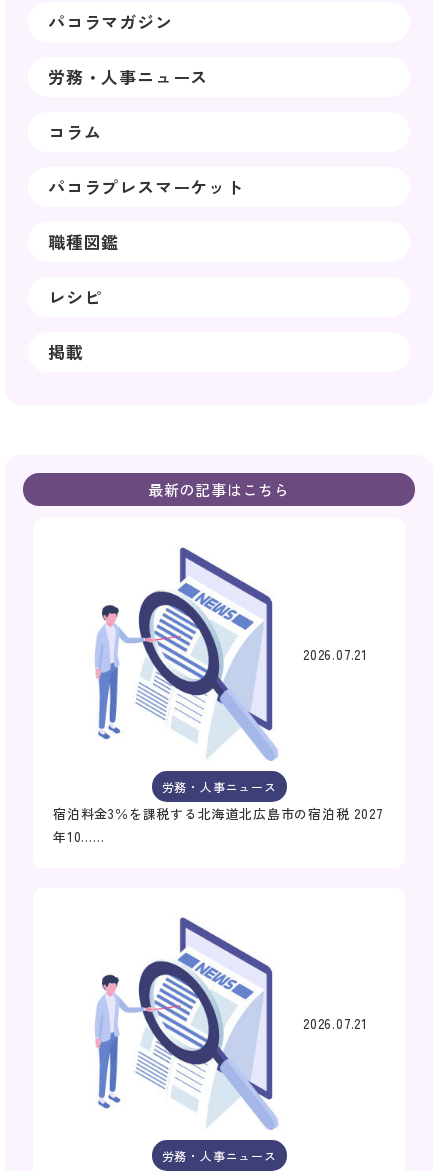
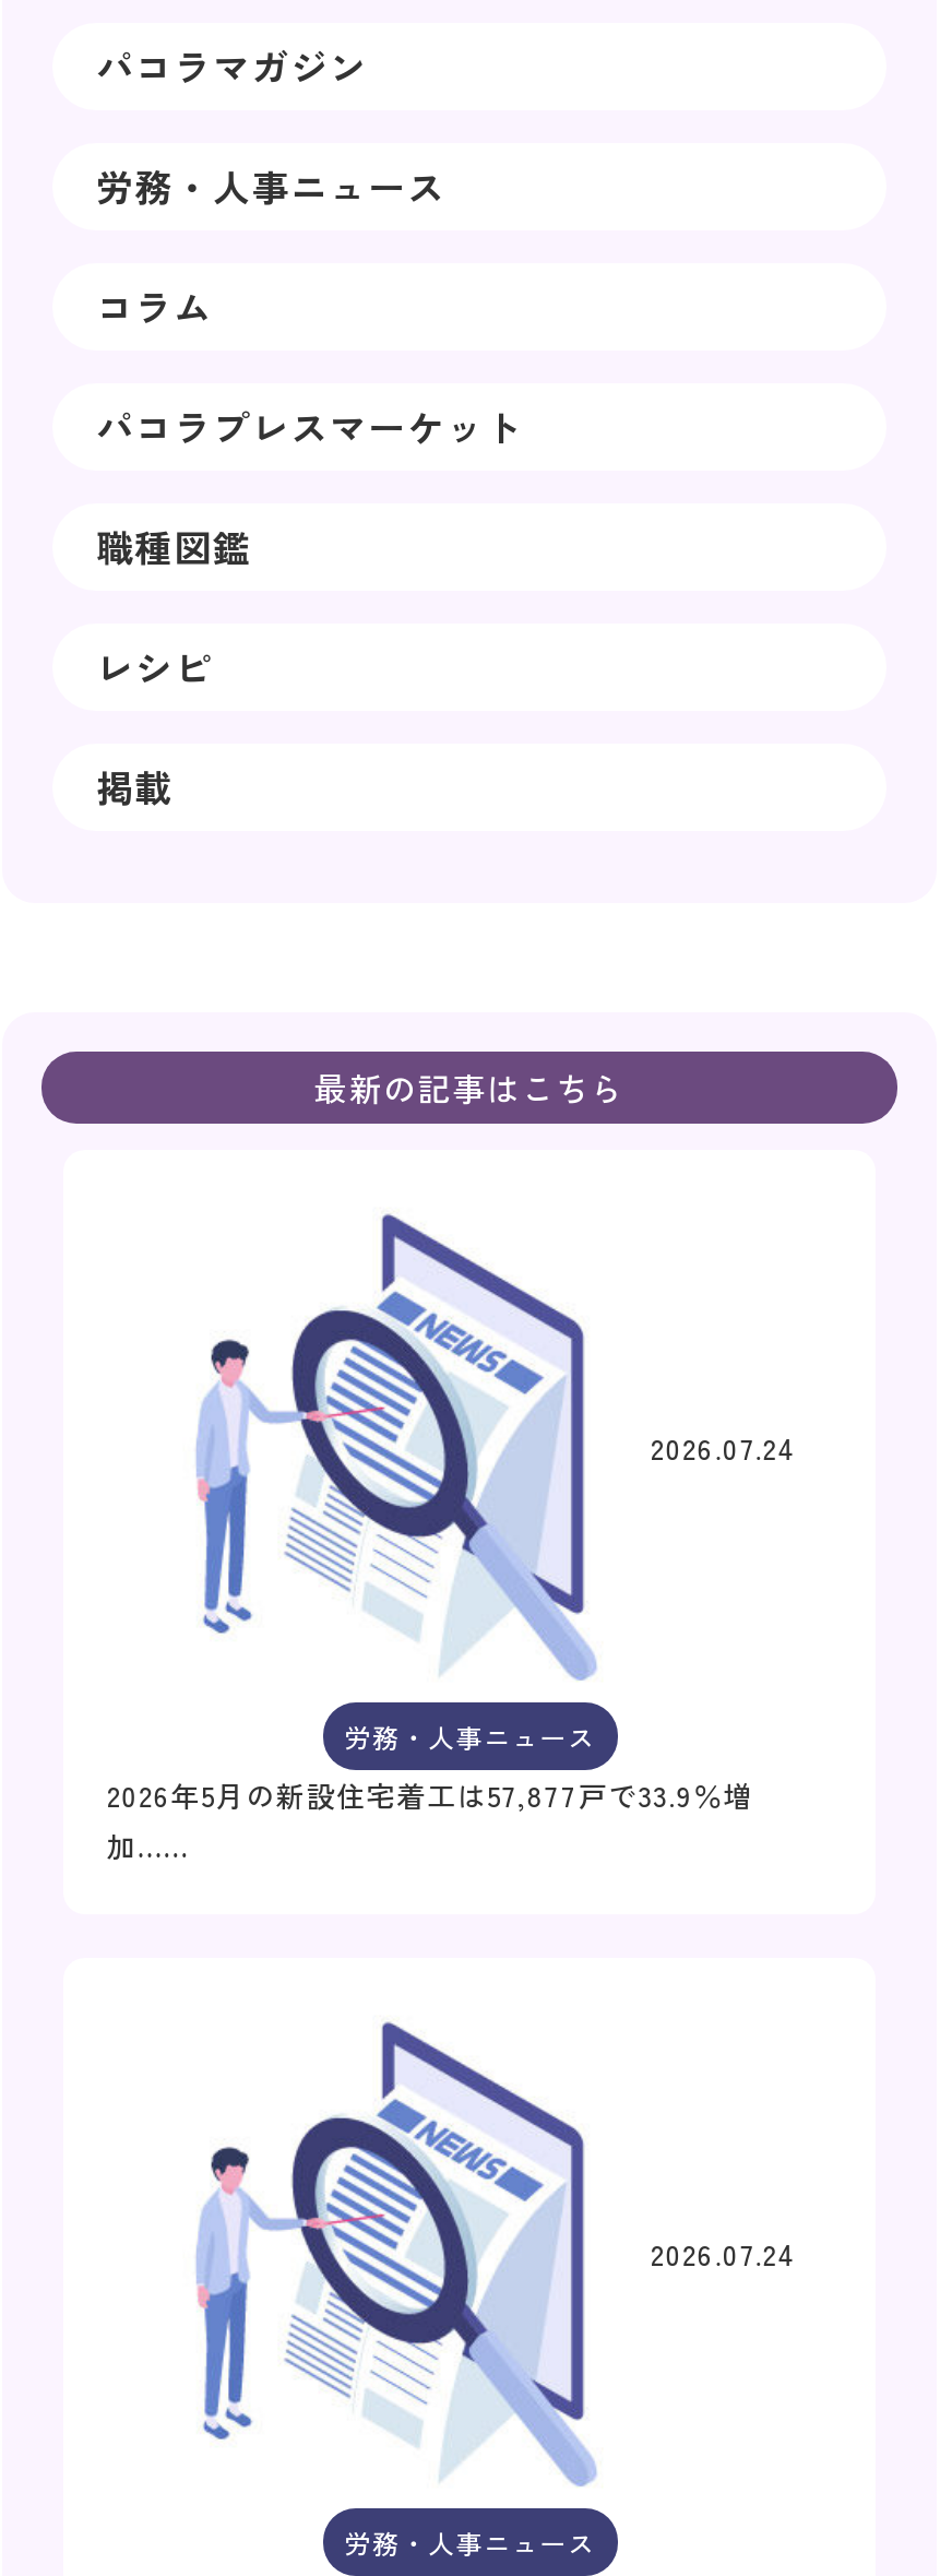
[303,645,368,664] 2026.07.21 -> [651,1427,797,1468] 2026.07.24
[53,804,384,846] 宿泊料金3％を課税する北海道北広島市の宿泊税 2027 | 年10…… -> [107,1774,754,1865] 2026年5月の新設住宅着工は57,877戸で33.9％増 | 加……
[303,1014,368,1033] 2026.07.21 -> [651,2234,797,2275] 2026.07.24

